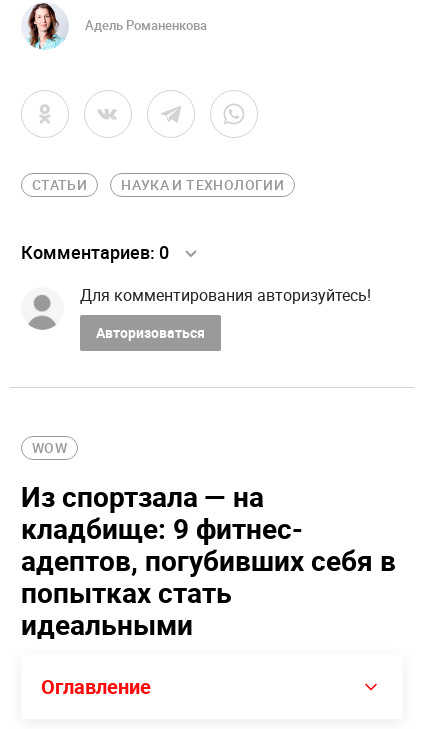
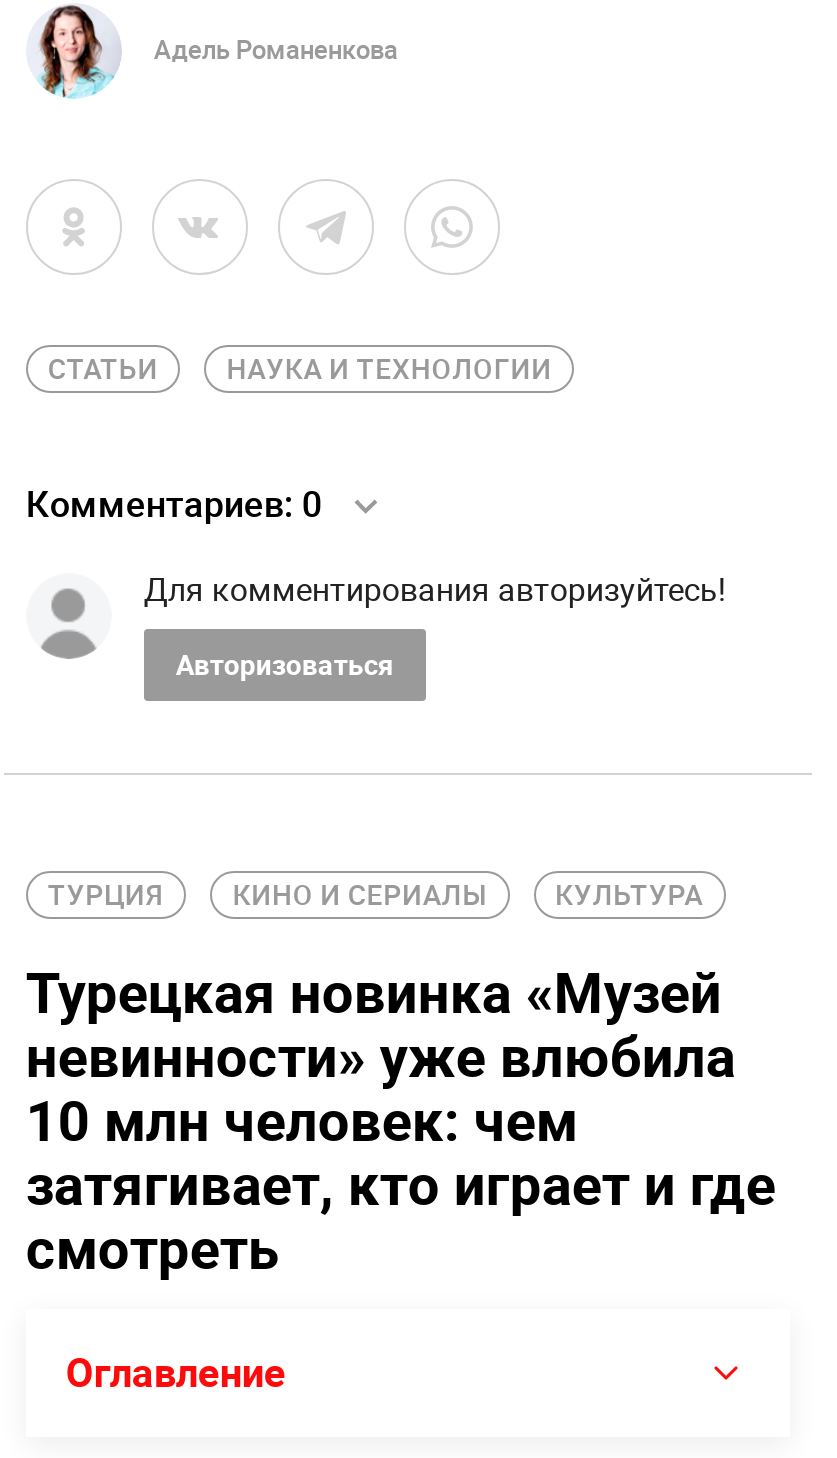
[32,438,67,457] WOW -> [48,875,703,913] ТУРЦИЯ | КИНО И СЕРИАЛЫ | КУЛЬТУРА
[21,477,396,643] Из спортзала — на | кладбище: 9 фитнес- | адептов, погубивших себя в | попытках стать | идеальными -> [26,953,776,1285] Турецкая новинка «Музей | невинности» уже влюбила | 10 млн человек: чем | затягивает, кто играет и где | смотреть

